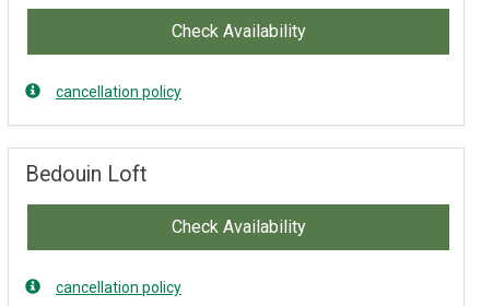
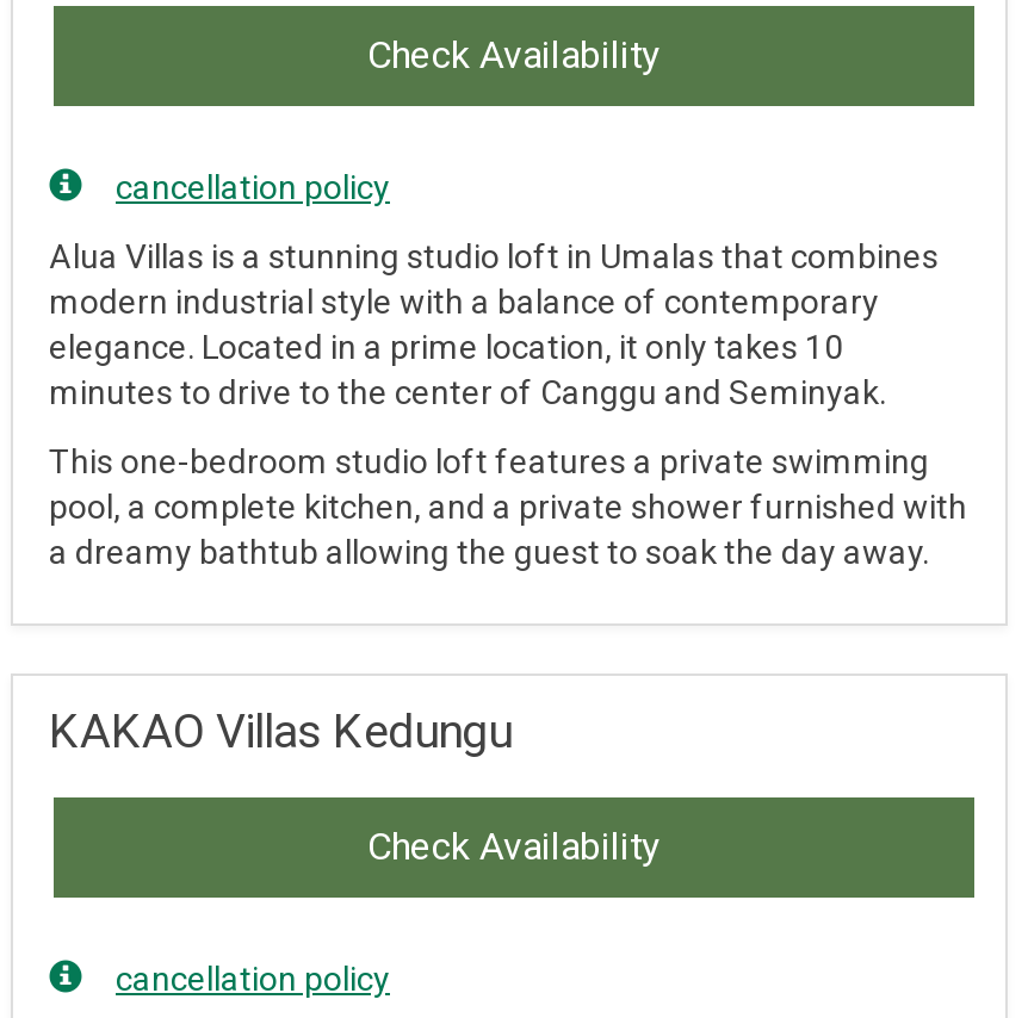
[25,162,146,187] Bedouin Loft -> [49,237,967,759] Alua Villas is a stunning studio loft in Umalas that combines | modern industrial style with a balance of contemporary | elegance. Located in a prime location, it only takes 10 | minutes to drive to the center of Canggu and Seminyak. | This one-bedroom studio loft features a private swimming | pool, a complete kitchen, and a private shower furnished with | a dreamy bathtub allowing the guest to soak the day away. | KAKAO Villas Kedungu

